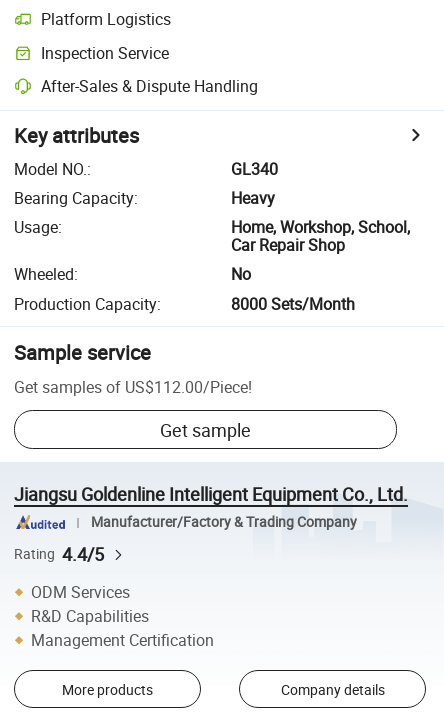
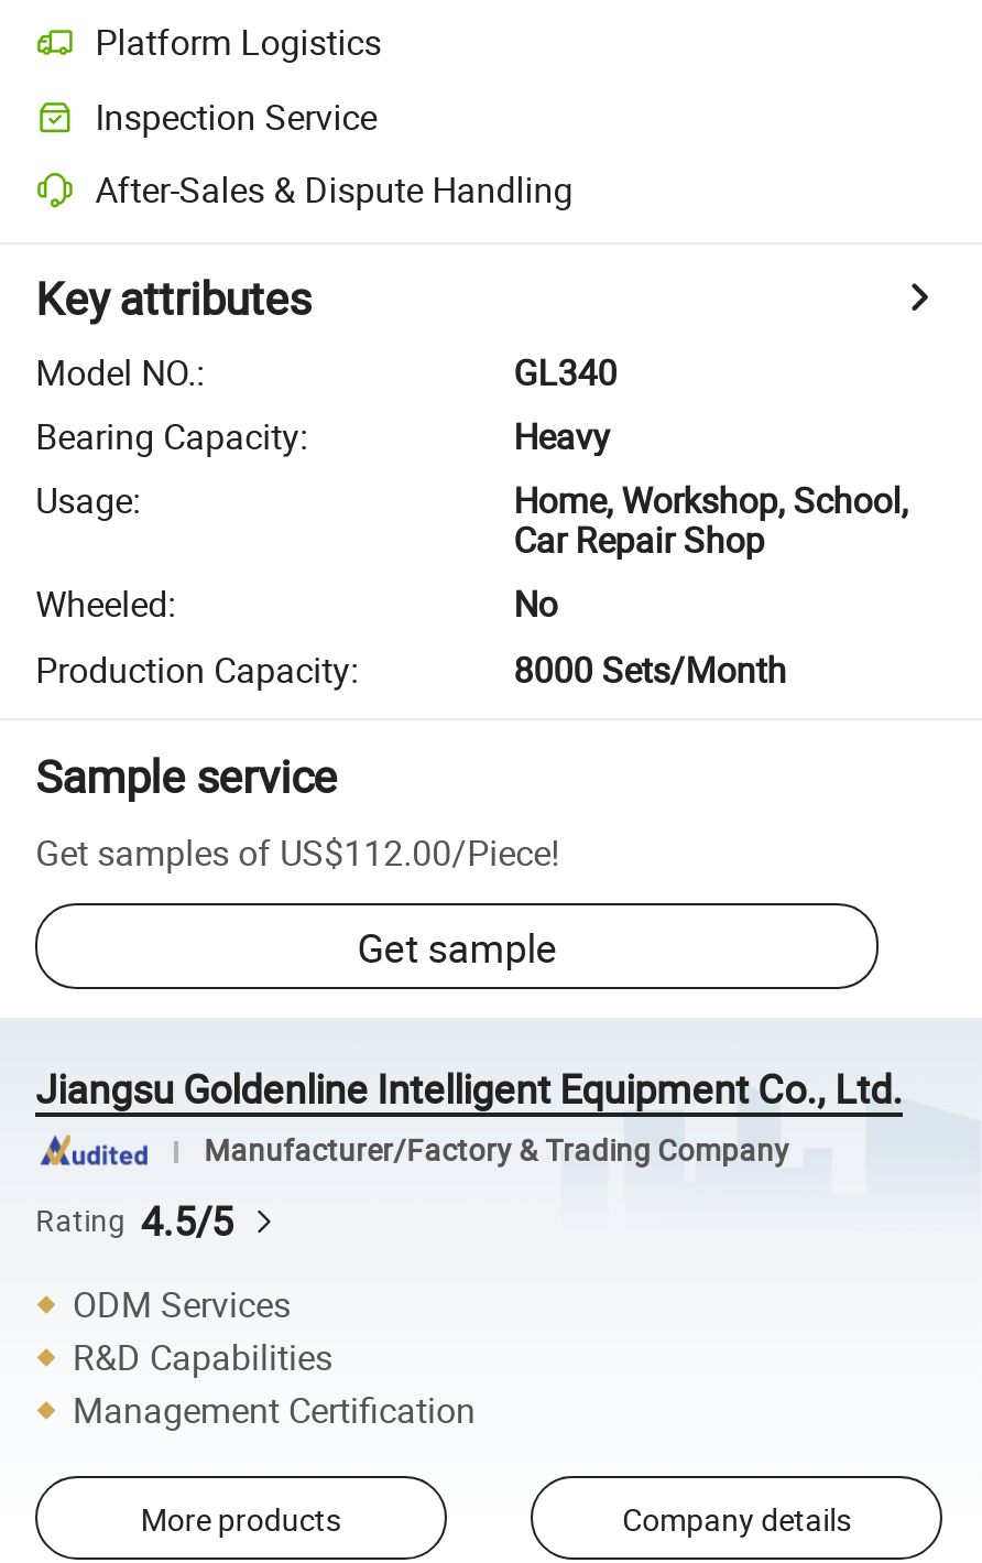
[14,542,104,566] Rating 4.4/5 -> [35,1194,233,1247] Rating 4.5/5

